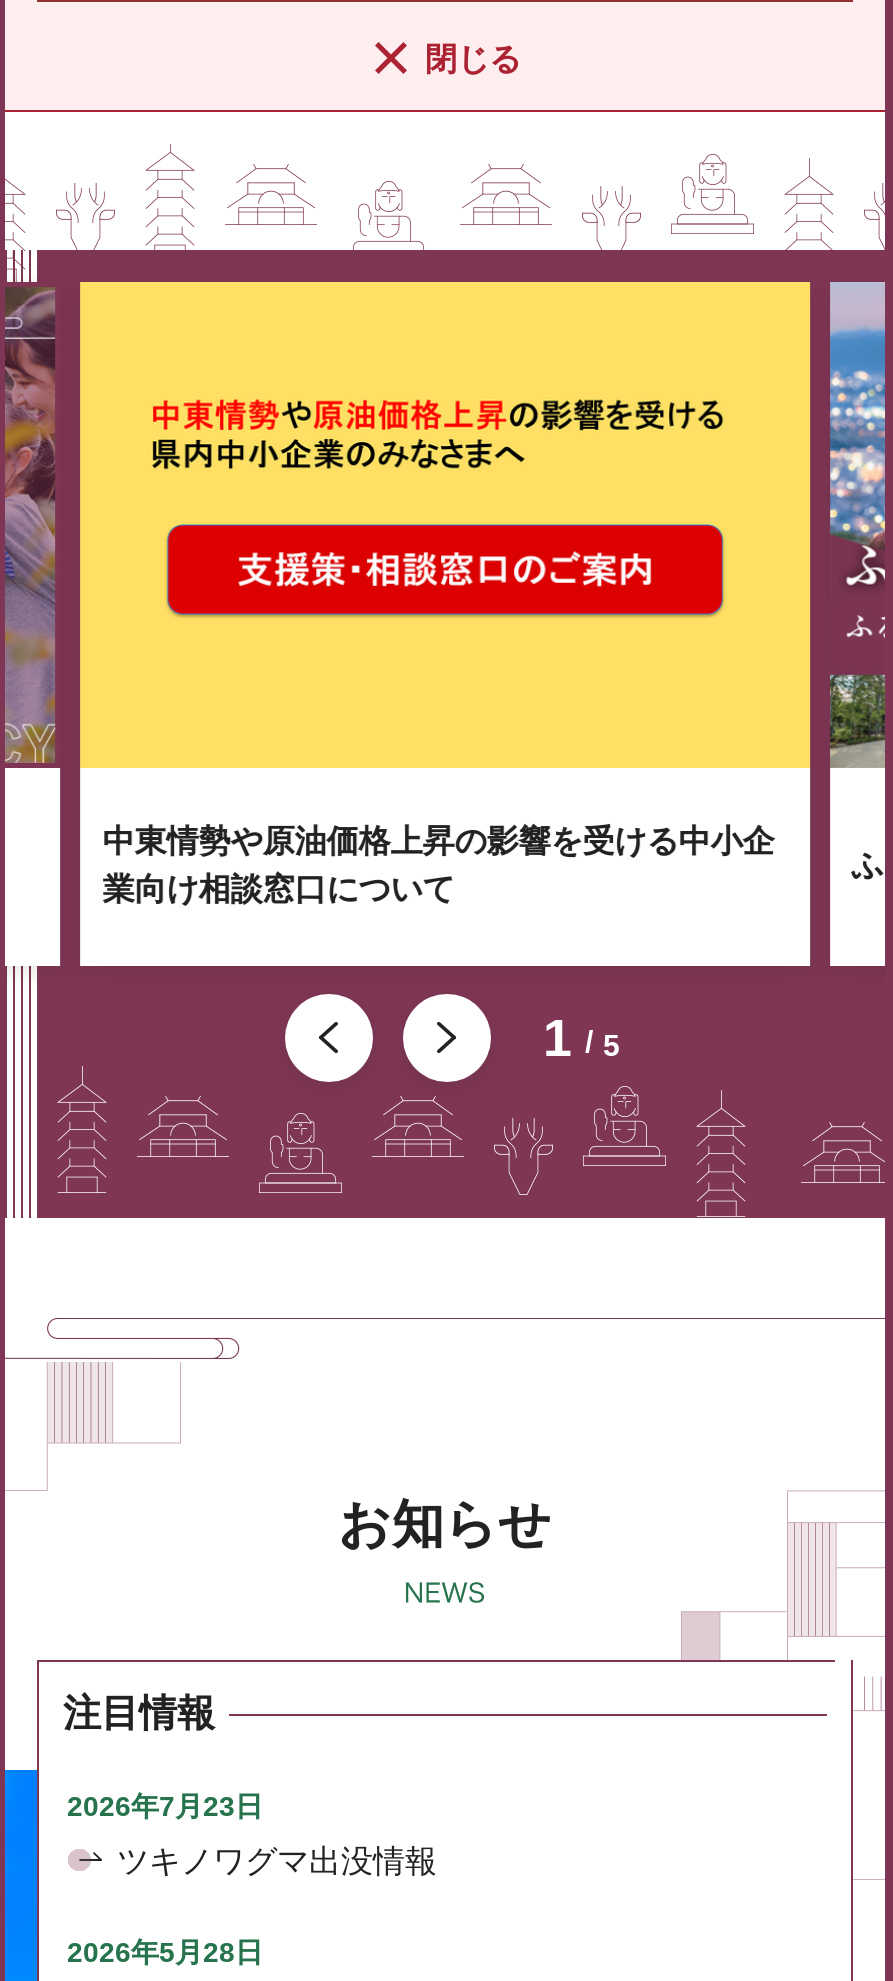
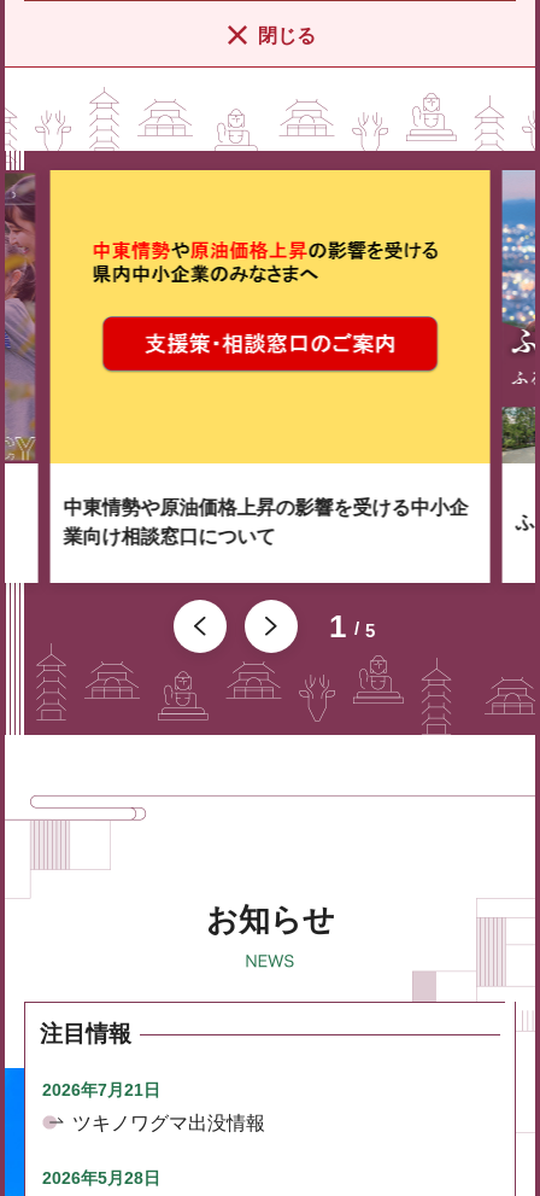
[67,1790,263,1822] 2026年7月23日 -> [42,1080,160,1100] 2026年7月21日

